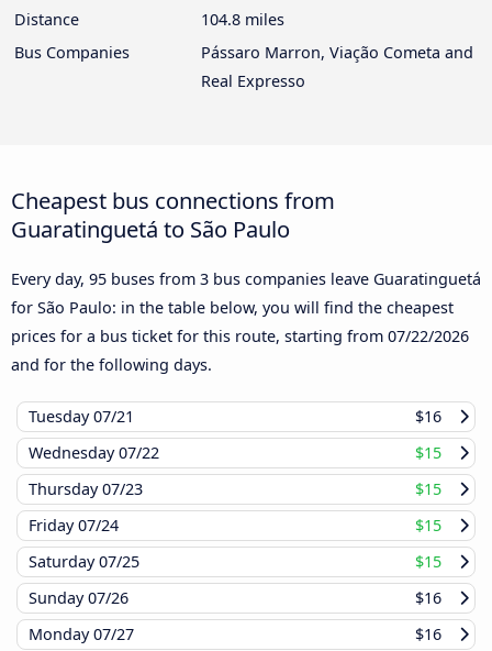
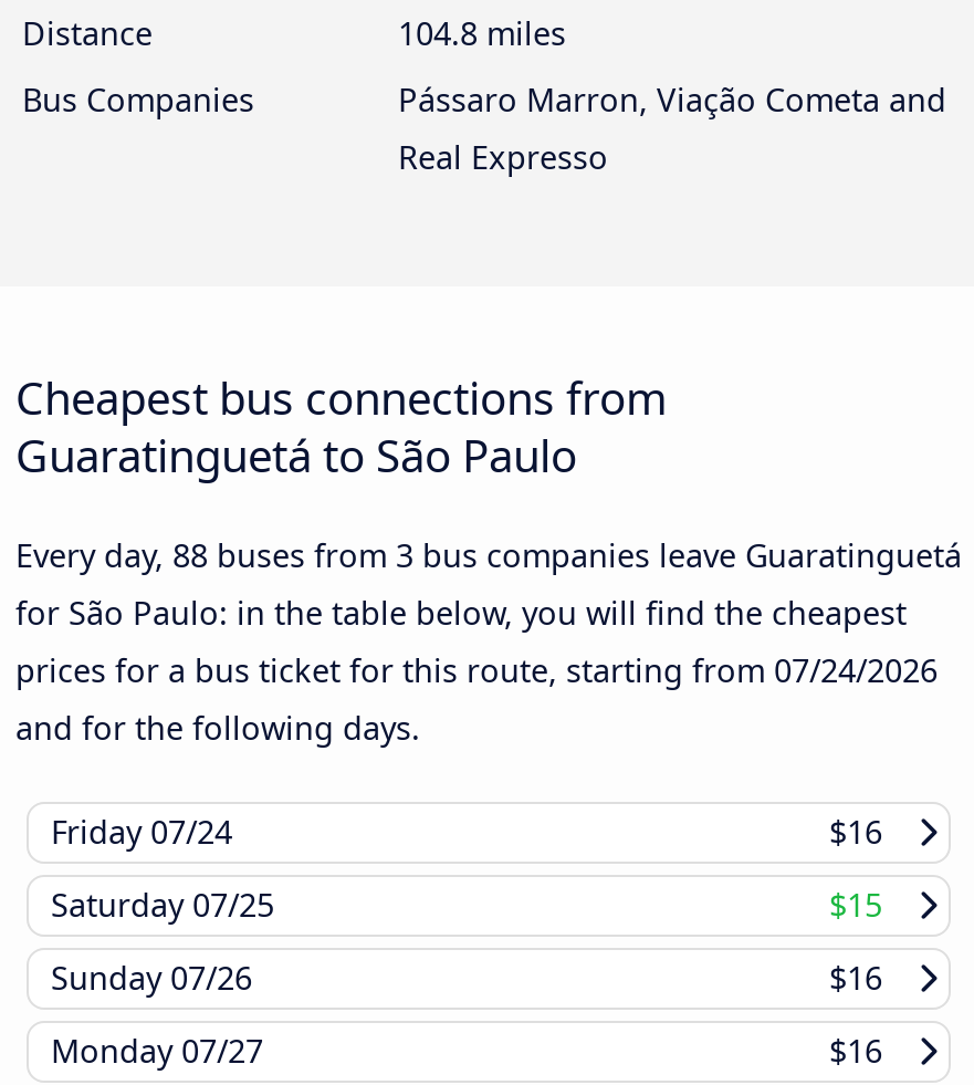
[11,268,481,289] Every day, 95 buses from 3 bus companies leave Guaratinguetá -> [15,534,962,576] Every day, 88 buses from 3 bus companies leave Guaratinguetá
[11,325,469,346] prices for a bus ticket for this route, starting from 07/22/2026 -> [15,649,938,691] prices for a bus ticket for this route, starting from 07/24/2026
[29,406,134,426] Tuesday 07/21 -> [51,810,232,852] Friday 07/24
[29,442,441,535] Wednesday 07/22 | $15 | Thursday 07/23 | $15 | Friday 07/24 | $15 -> none

